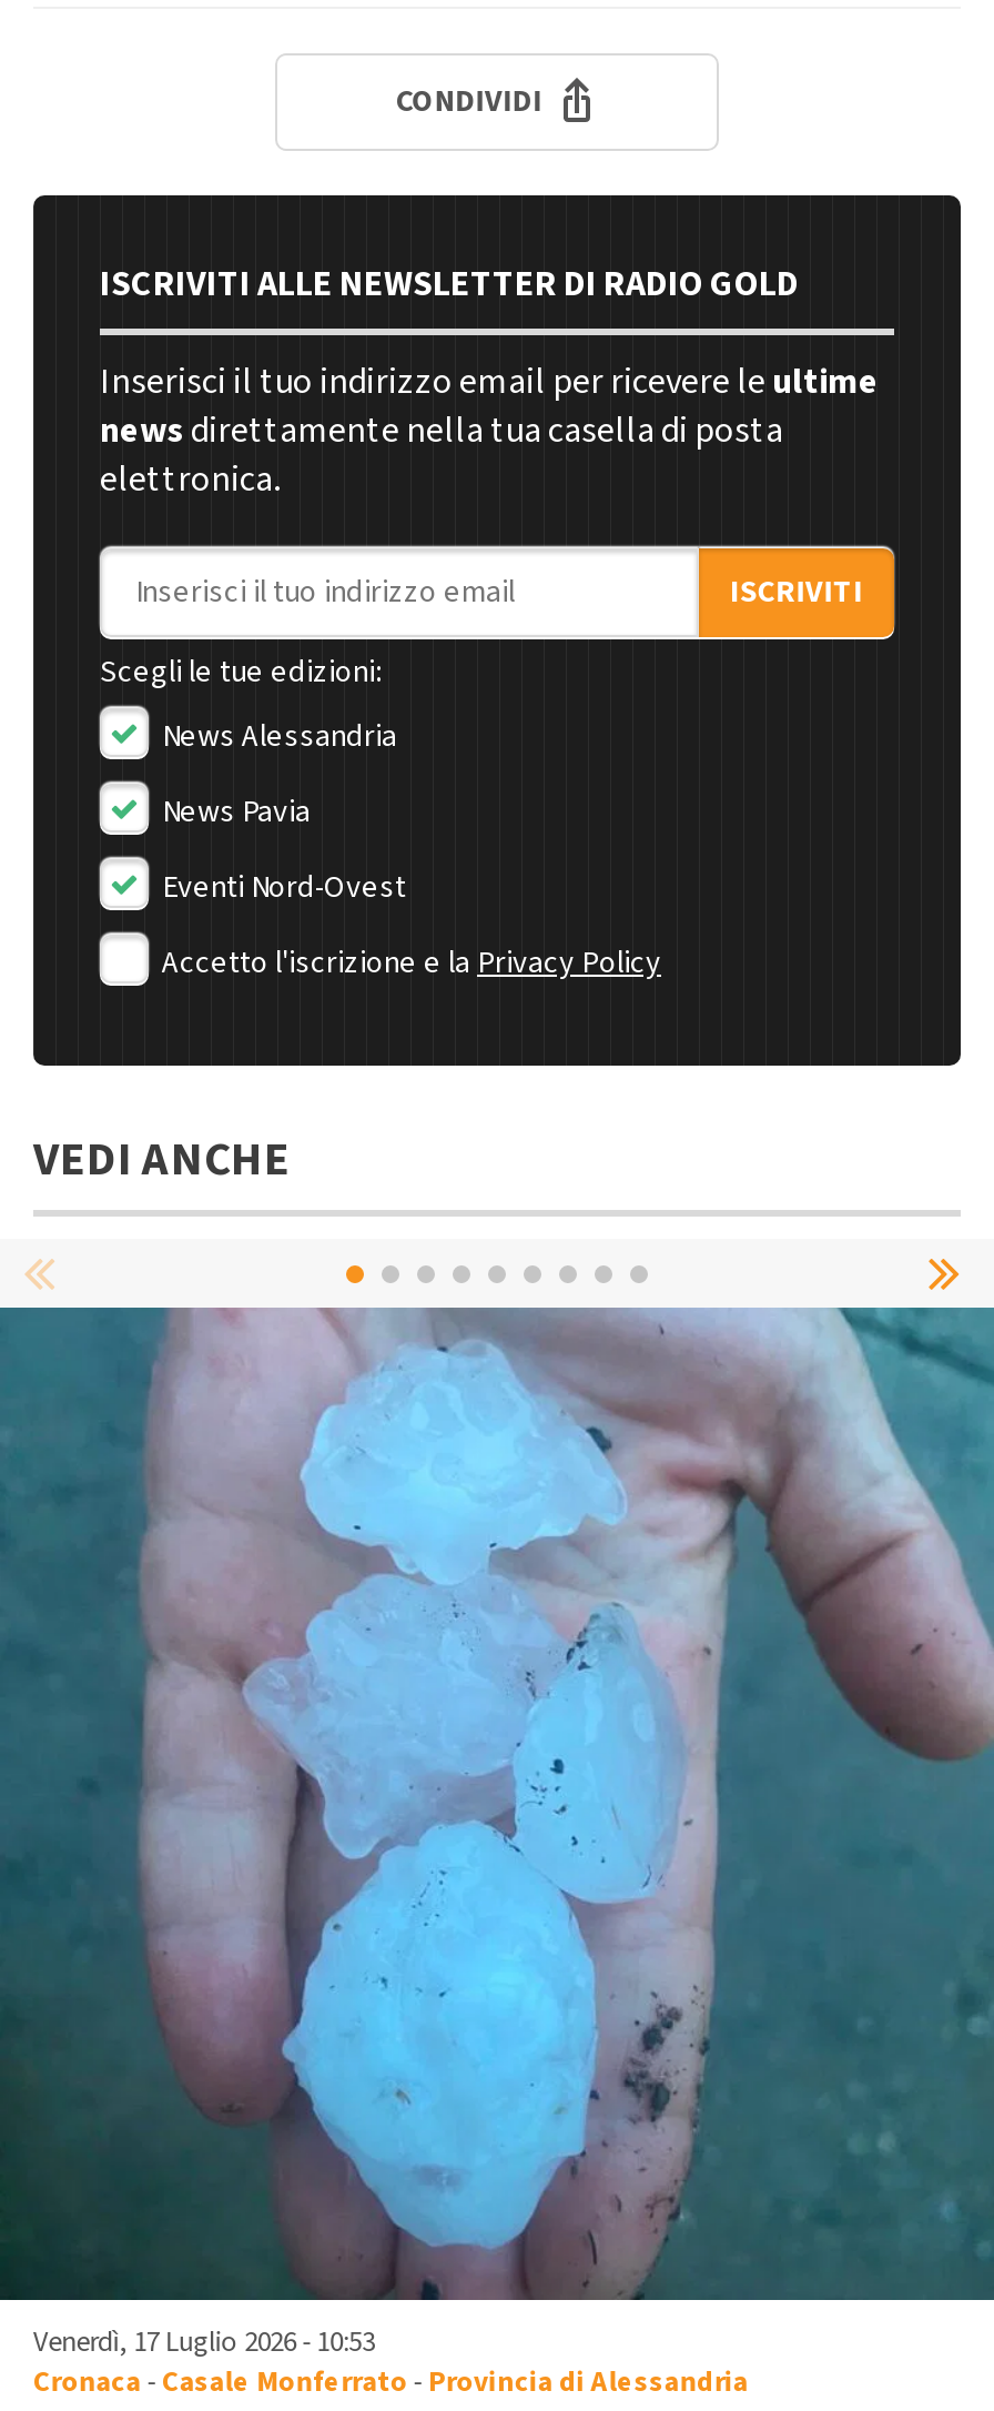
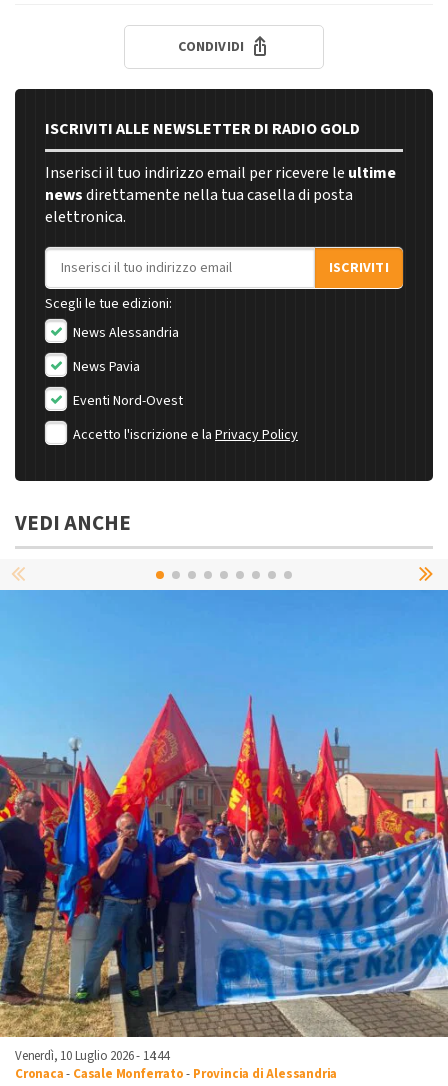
[7,1305,987,2363] [image] | Venerdì, 17 Luglio 2026 - 10:53 -> [3,589,445,1065] [image] | Venerdì, 10 Luglio 2026 - 14:44

